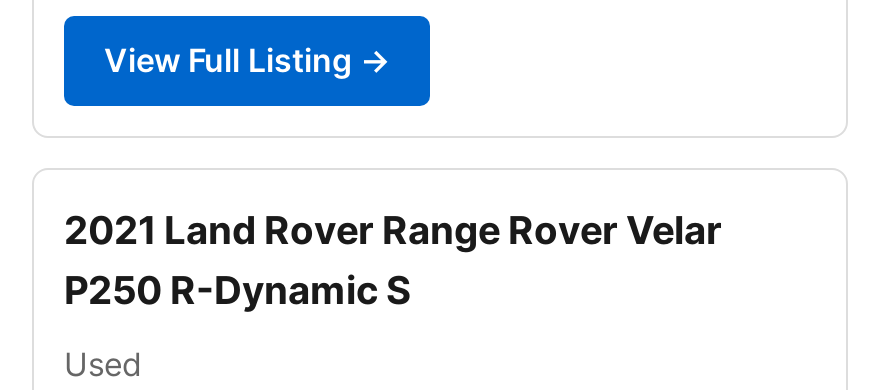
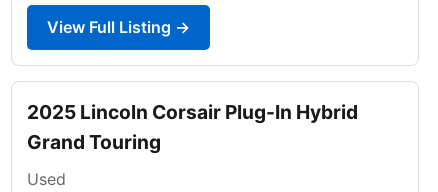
[64,206,722,314] 2021 Land Rover Range Rover Velar | P250 R-Dynamic S -> [27,100,358,154] 2025 Lincoln Corsair Plug-In Hybrid | Grand Touring

